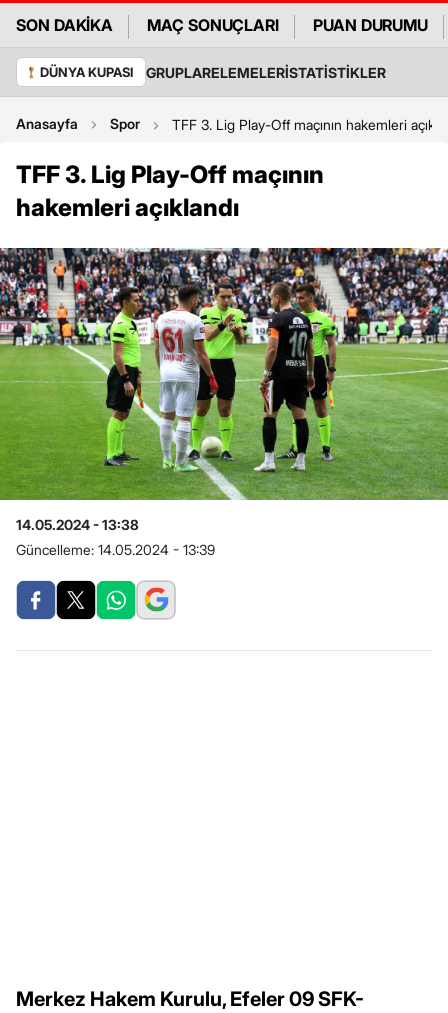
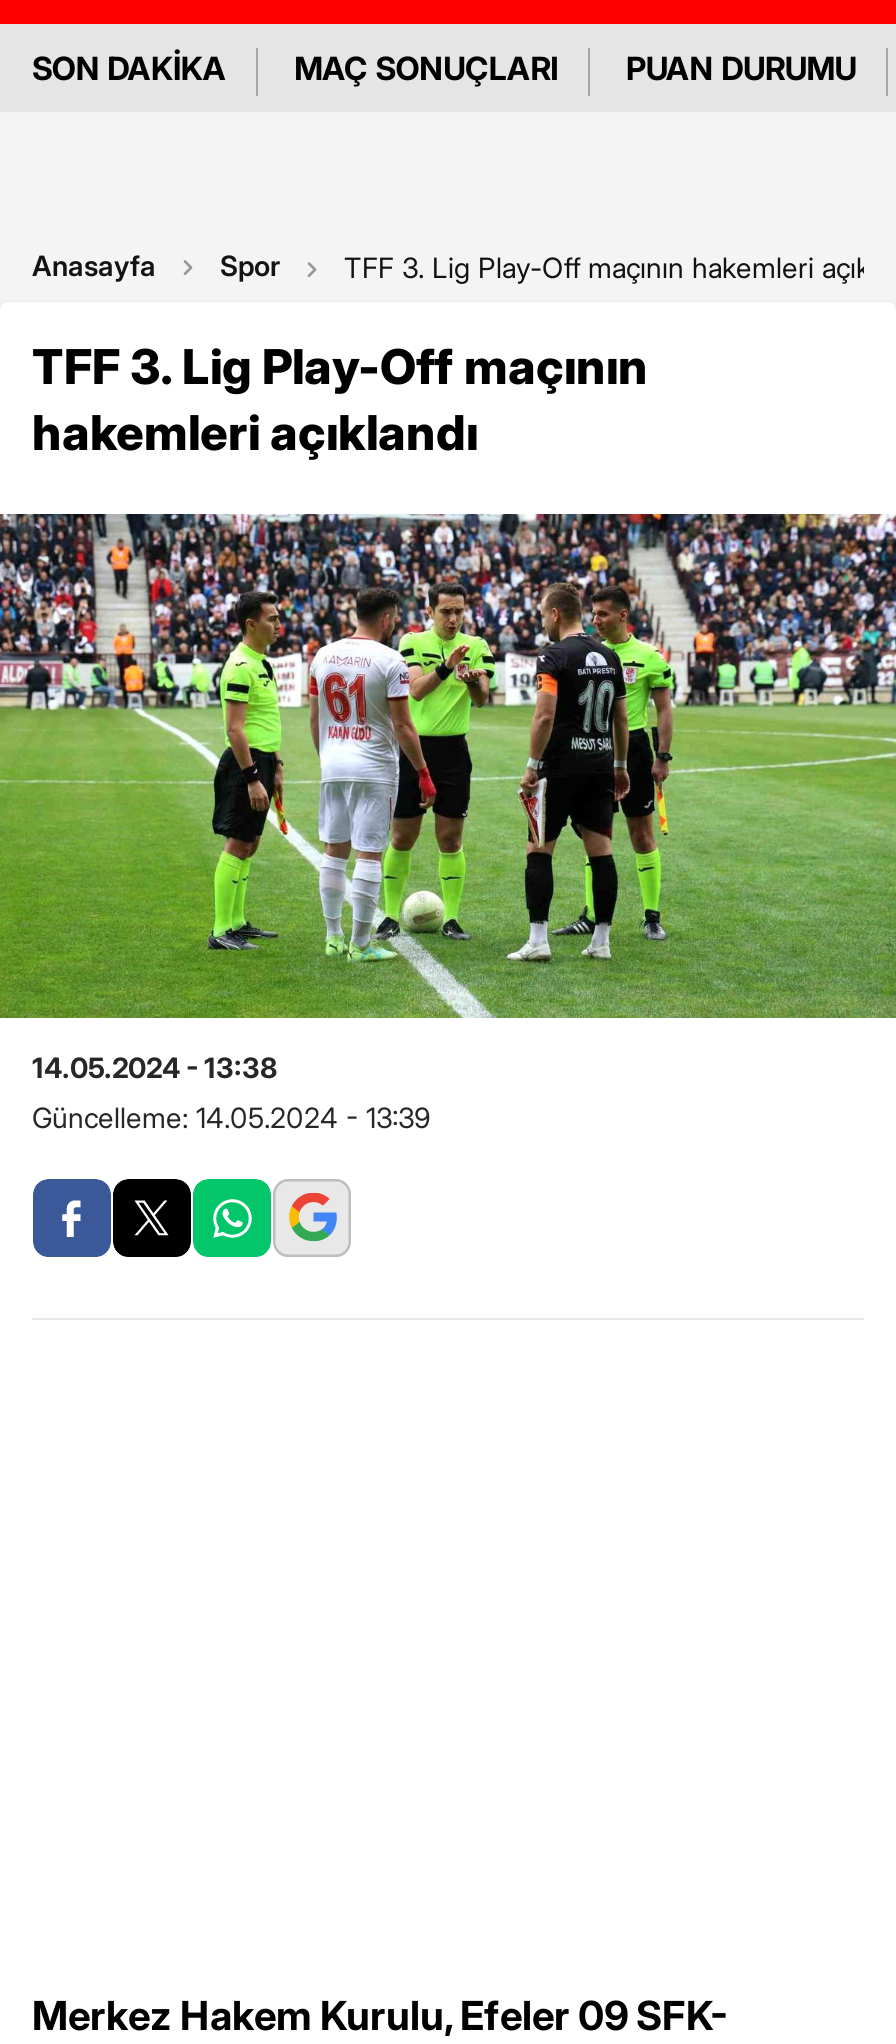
[40,63,386,80] DÜNYA KUPASI | GRUPLARELEMELERİSTATİSTİKLER -> none

